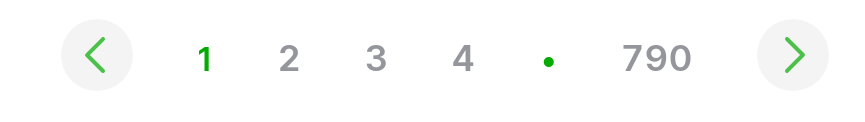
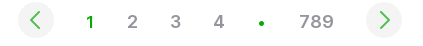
[622,37,692,79] 790 -> [299,11,334,32] 789

